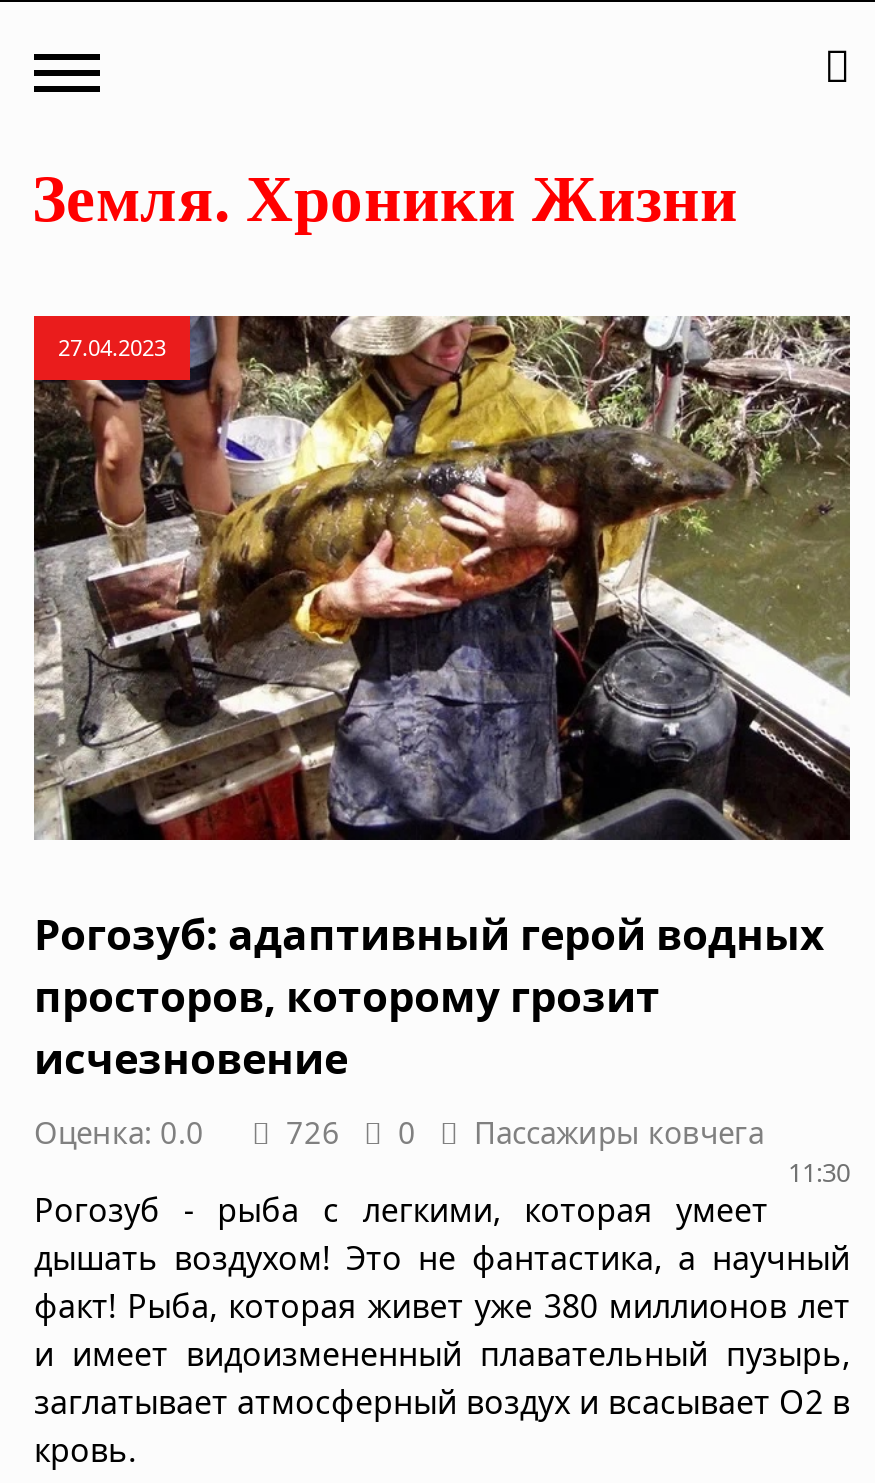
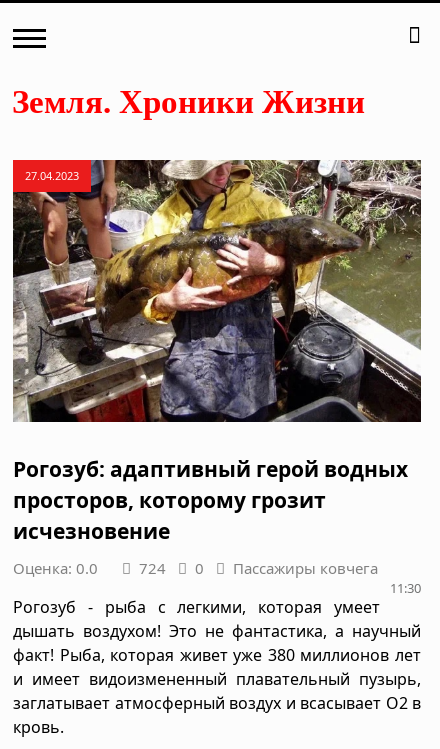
[34,1111,764,1151] Оценка: 0.0 726 0 Пассажиры ковчега -> [13,557,378,577] Оценка: 0.0 724 0 Пассажиры ковчега

